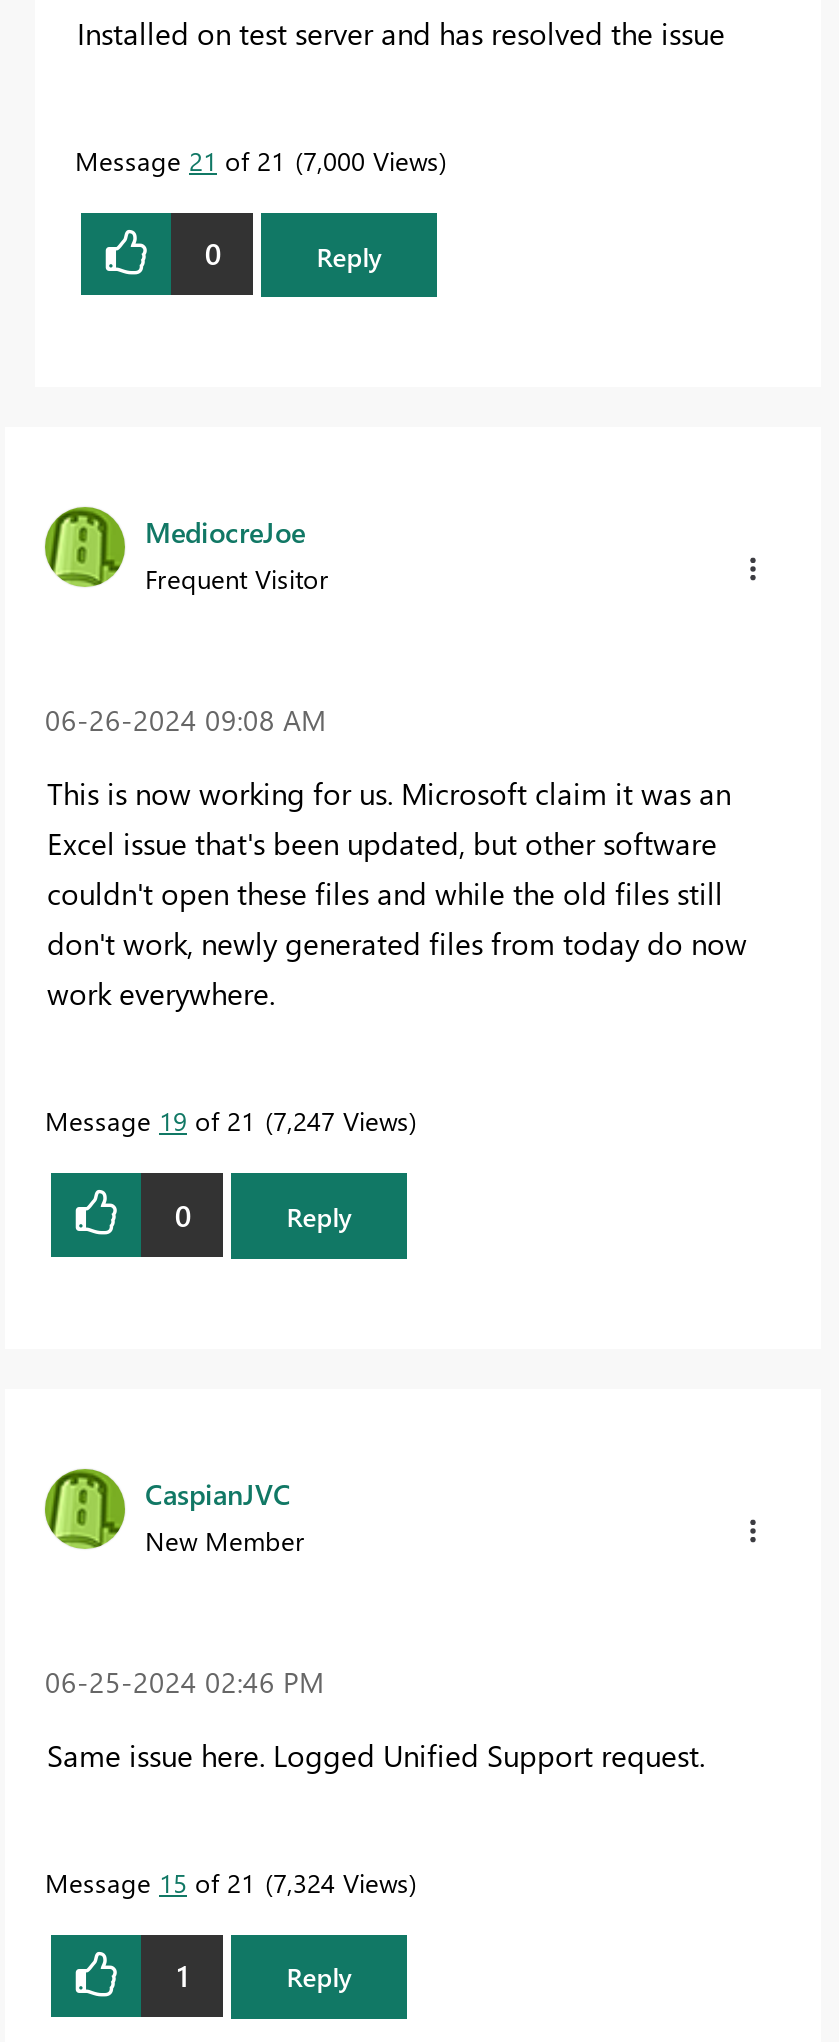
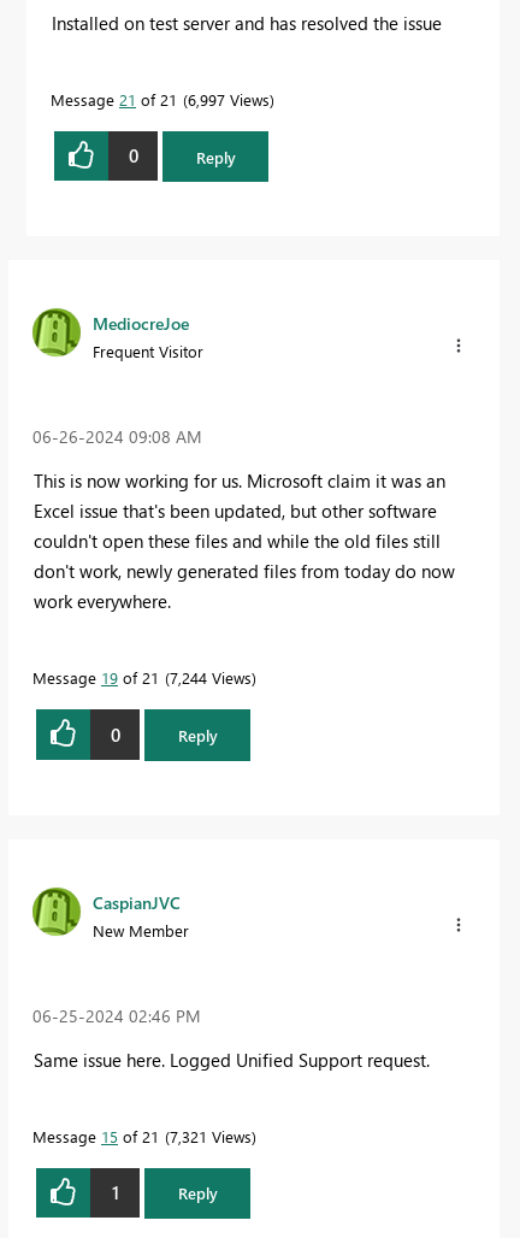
[75,143,439,177] Message 21 of 21 7,000 Views -> [51,89,270,109] Message 21 of 21 6,997 Views
[45,1104,409,1138] Message 19 of 21 7,247 Views -> [32,668,252,688] Message 19 of 21 7,244 Views
[45,1865,409,1899] Message 15 of 21 7,324 Views -> [32,1126,252,1146] Message 15 of 21 7,321 Views

